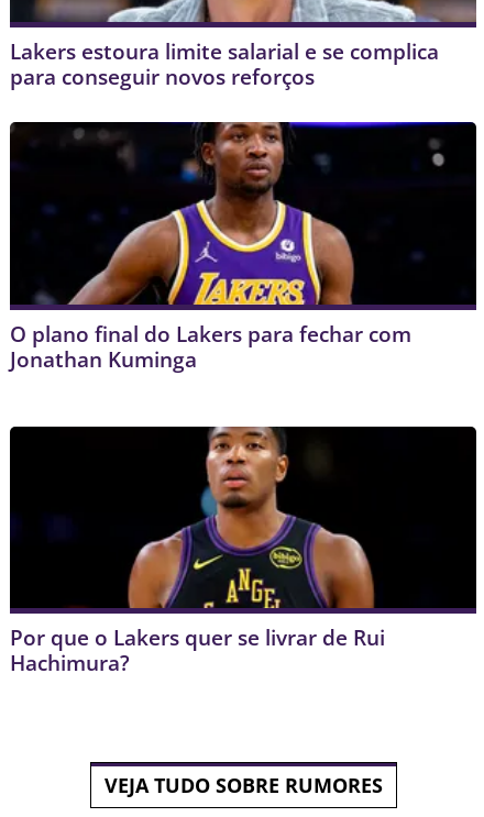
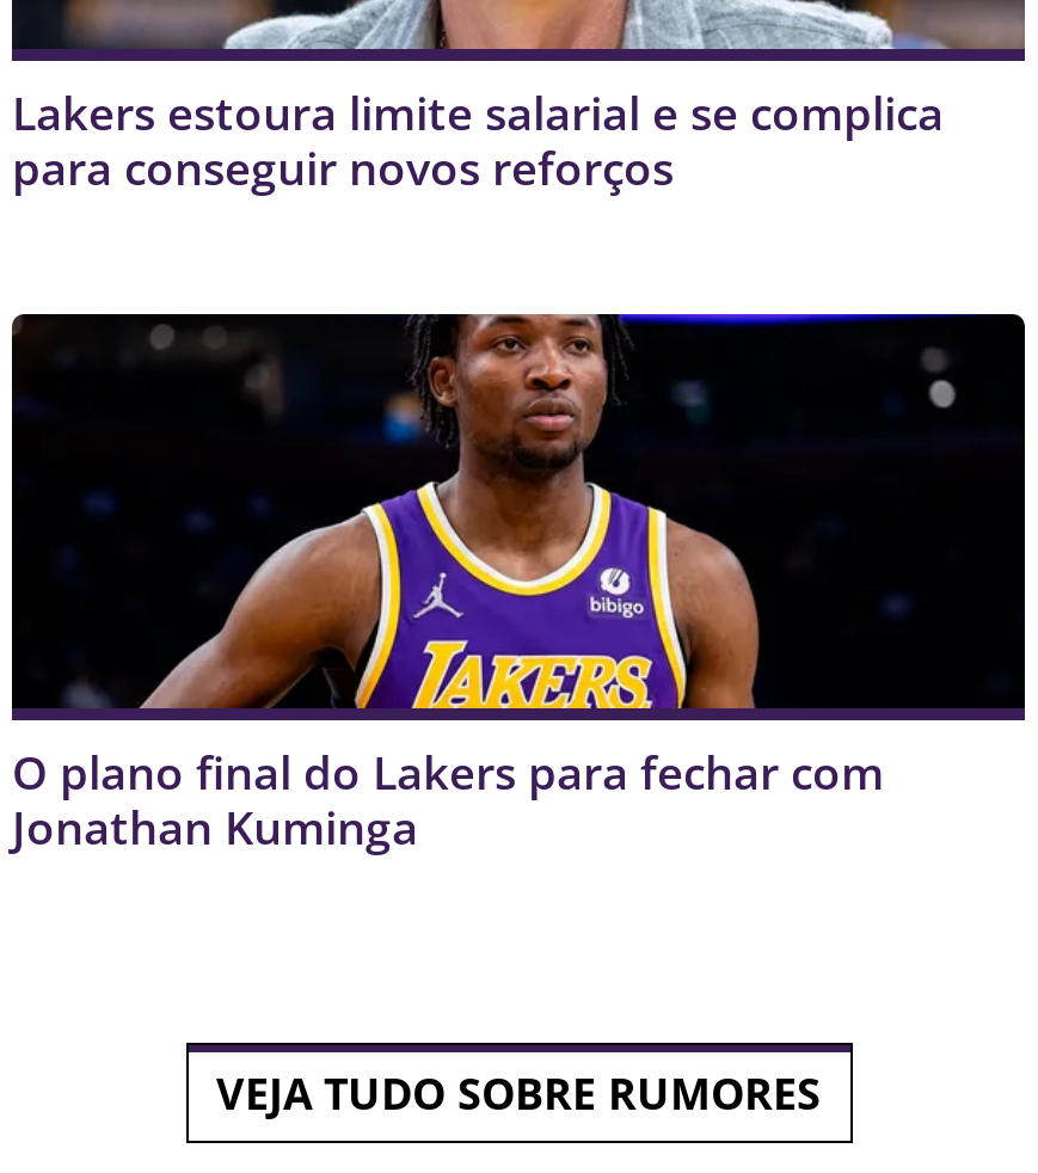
moved [10,121,411,374] -> [12,311,884,860]: [image] | O plano final do Lakers para fechar com | Jonathan Kuminga
[10,426,471,678] [image] | Por que o Lakers quer se livrar de Rui | Hachimura? -> none

